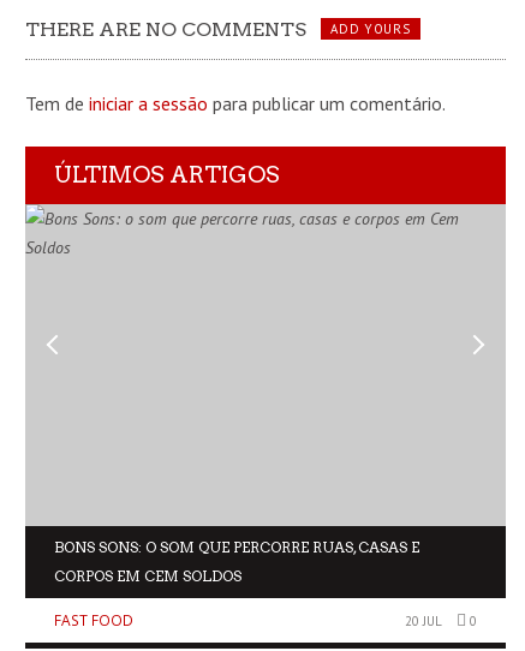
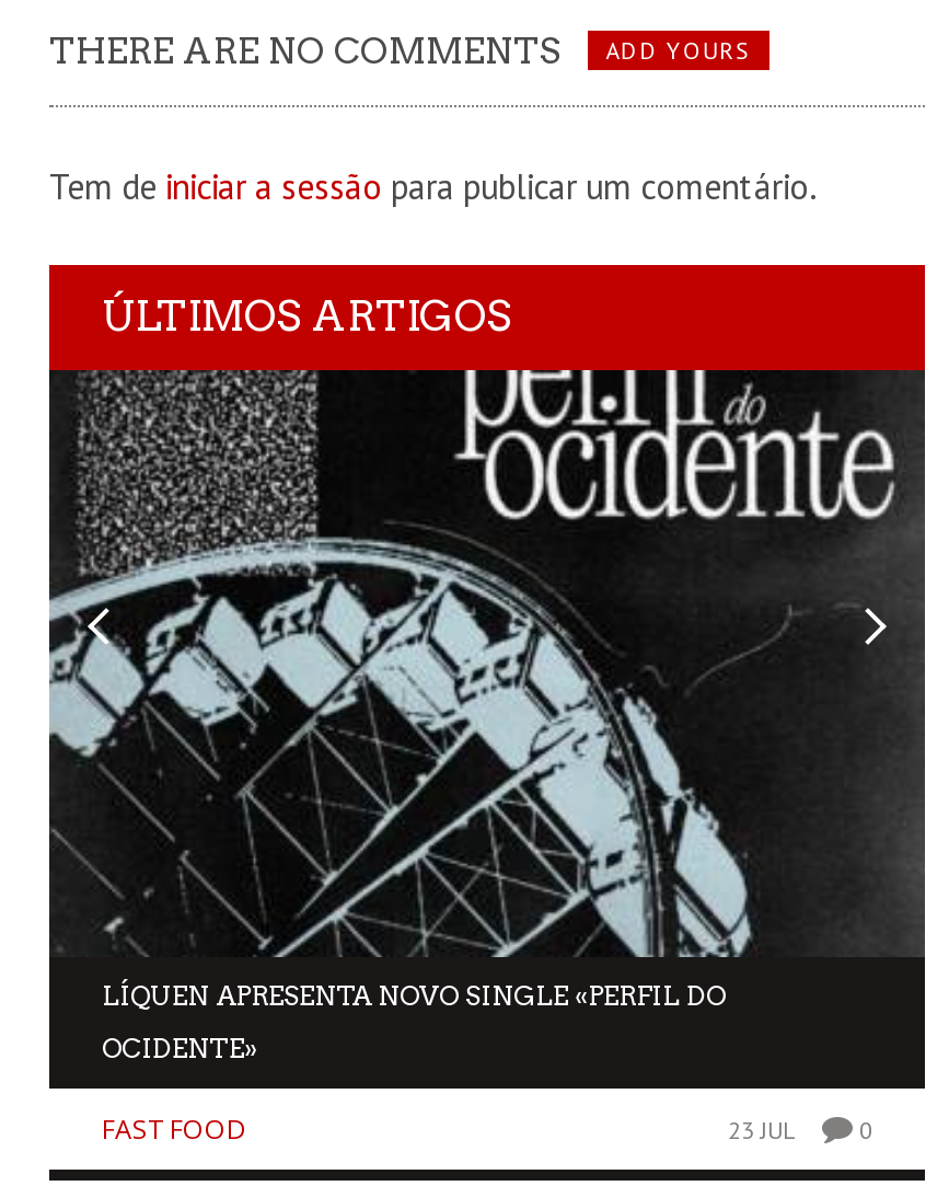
none -> [47,368,925,957] [image]
[54,538,419,556] BONS SONS: O SOM QUE PERCORRE RUAS, CASAS E -> [102,978,726,1011] LÍQUEN APRESENTA NOVO SINGLE «PERFIL DO
[54,566,241,584] CORPOS EM CEM SOLDOS -> [102,1031,257,1064] OCIDENTE»
[405,612,477,629] 20 JUL 0 -> [728,1114,872,1145] 23 JUL 0

